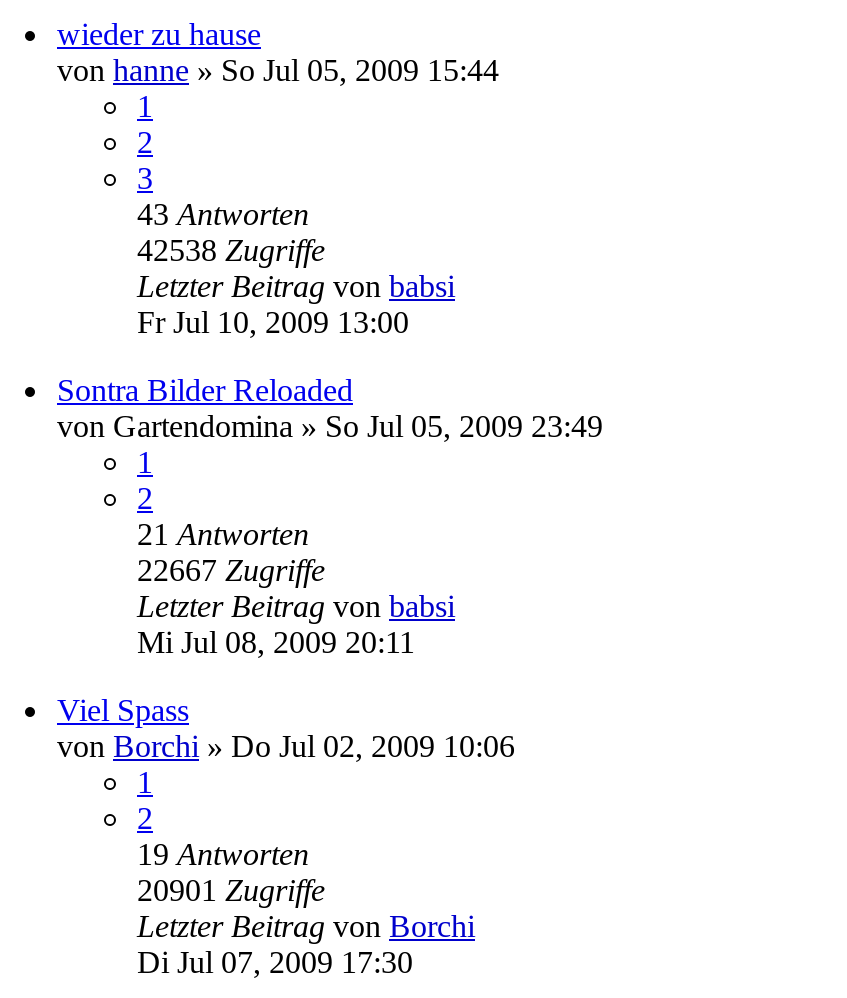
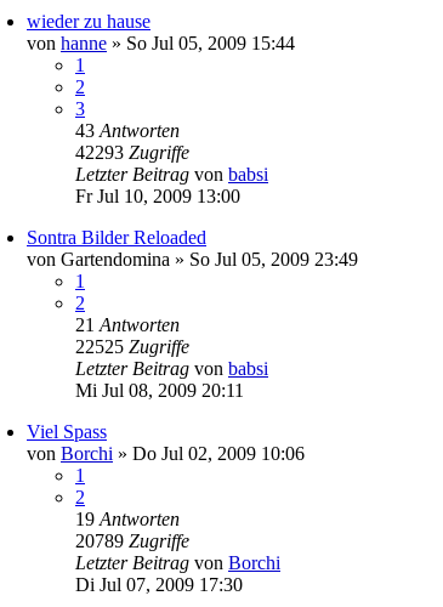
[137,233,325,267] 42538 Zugriffe -> [75,142,189,163] 42293 Zugriffe
[137,553,325,587] 22667 Zugriffe -> [75,336,189,357] 22525 Zugriffe
[137,873,325,907] 20901 Zugriffe -> [75,530,189,551] 20789 Zugriffe

